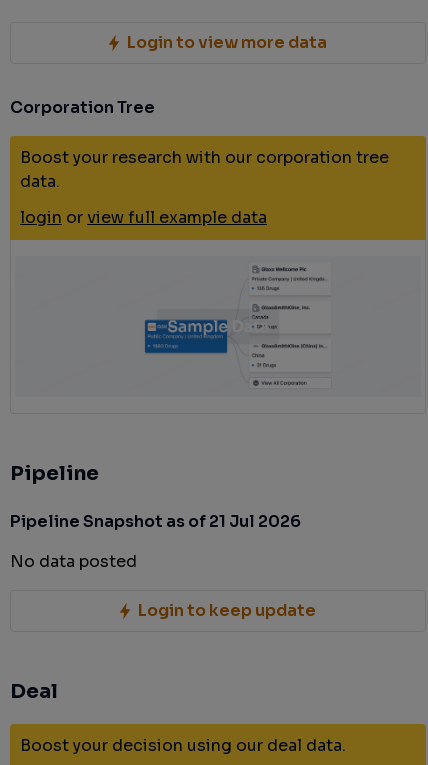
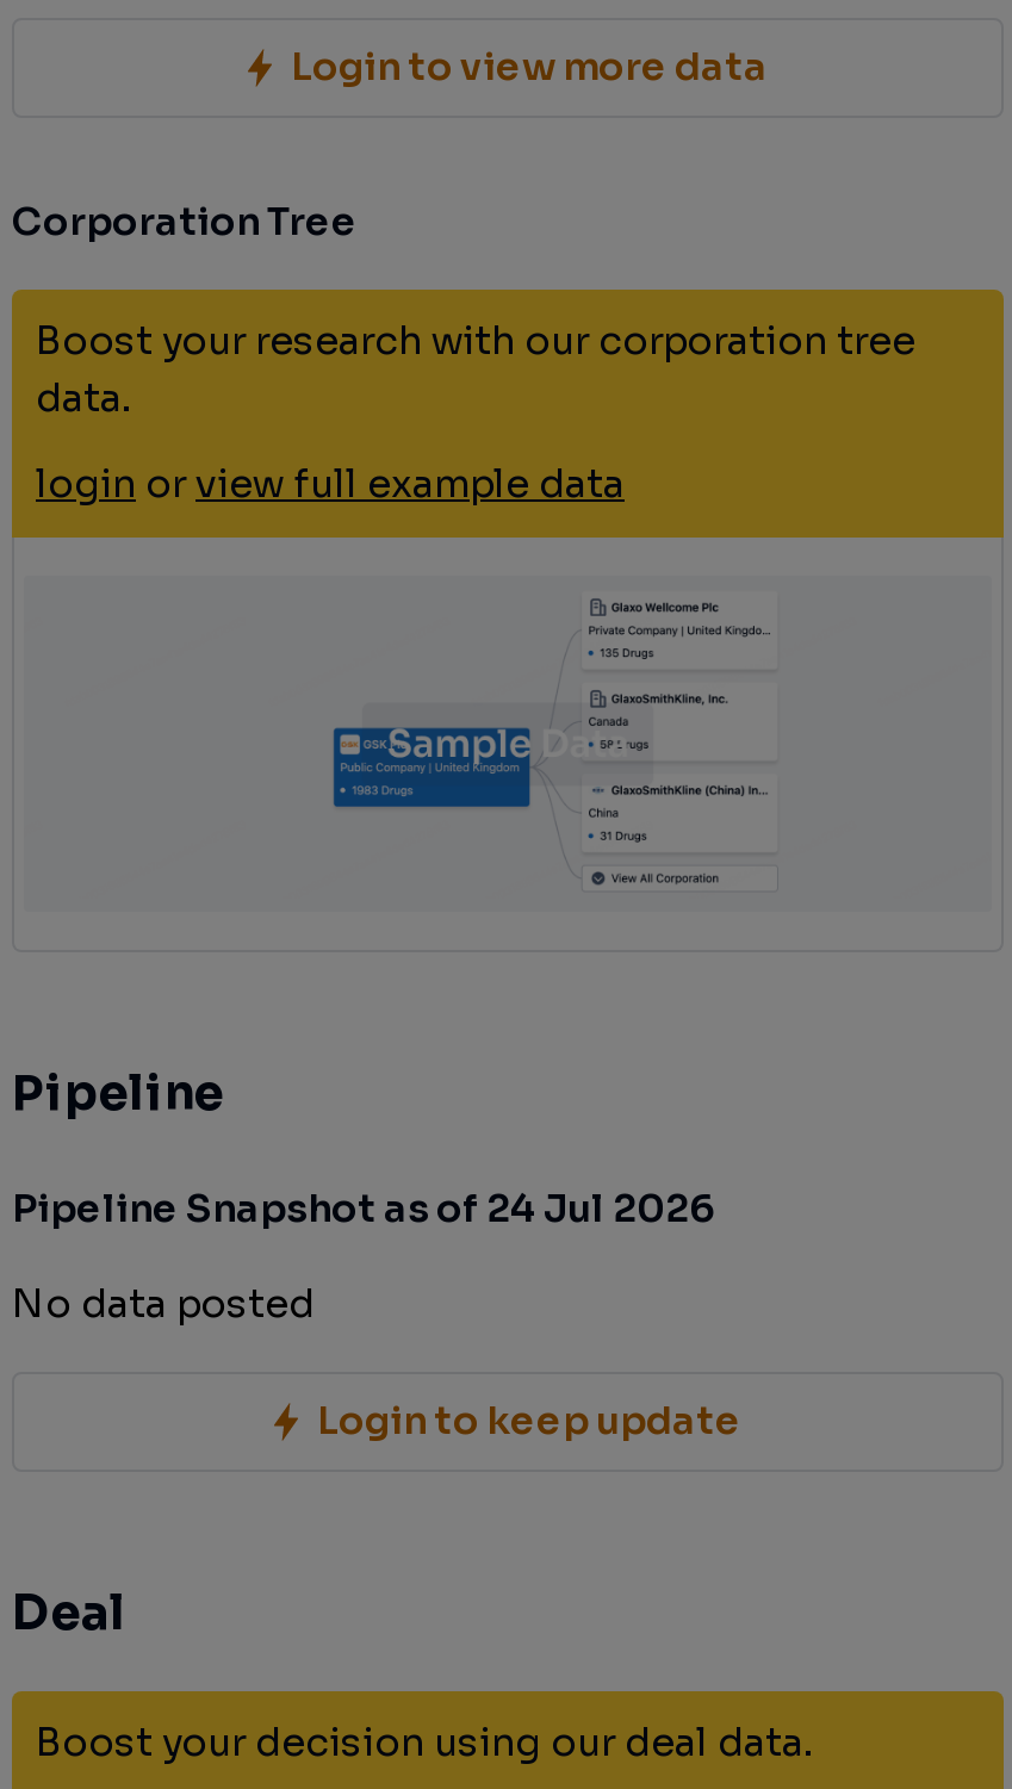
[10,511,301,532] Pipeline Snapshot as of 21 Jul 2026 -> [12,1184,715,1234] Pipeline Snapshot as of 24 Jul 2026

